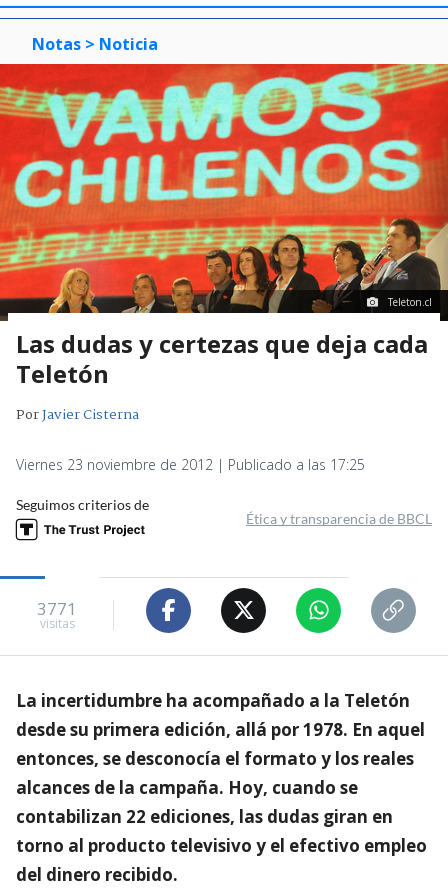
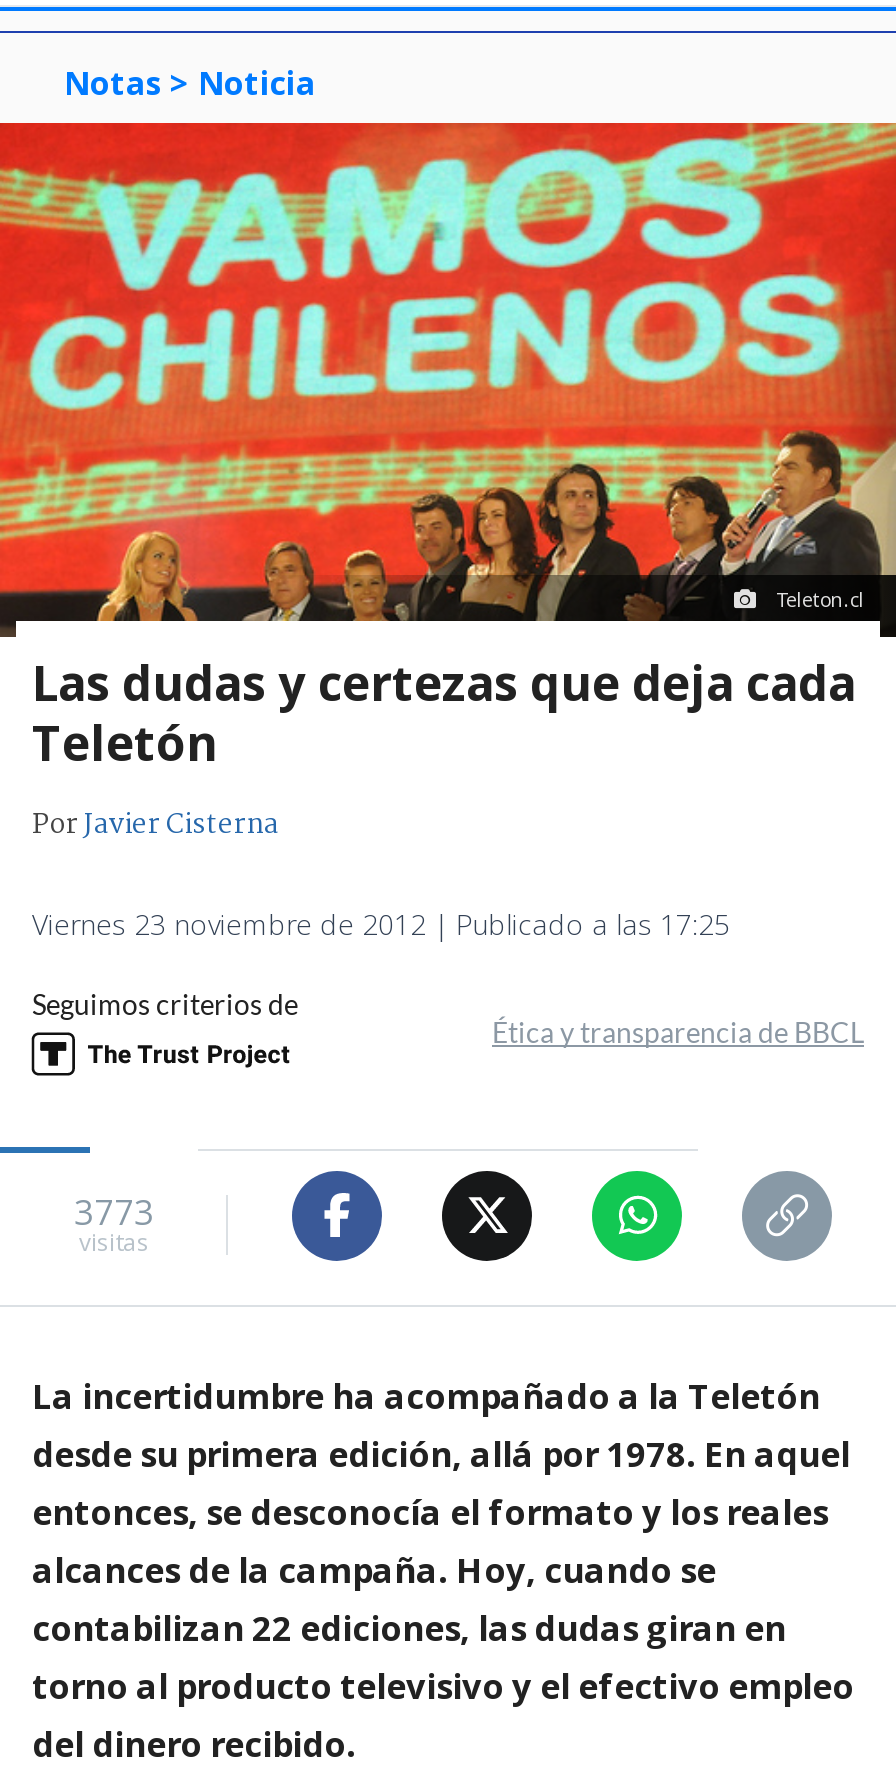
[37,597,77,620] 3771 -> [74,1190,154,1236] 3773

